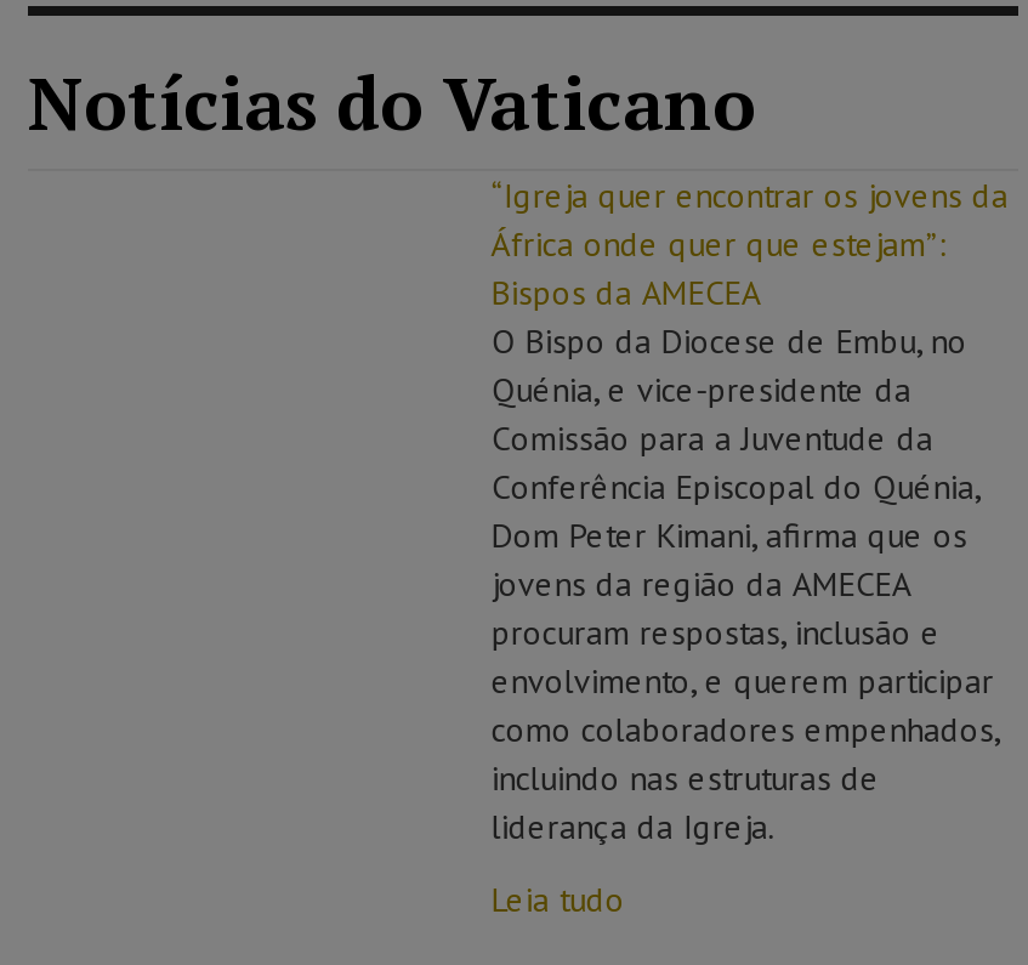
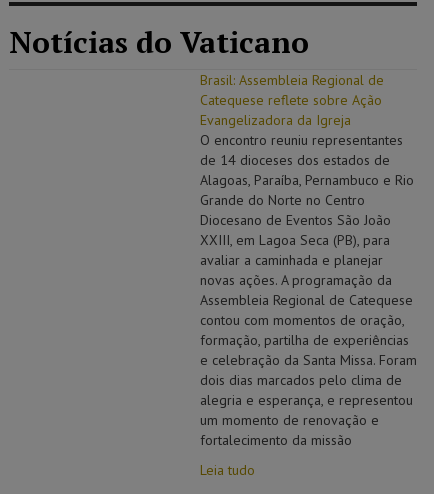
[491,174,1008,848] “Igreja quer encontrar os jovens da | África onde quer que estejam”: | Bispos da AMECEA | O Bispo da Diocese de Embu, no | Quénia, e vice-presidente da | Comissão para a Juventude da | Conferência Episcopal do Quénia, | Dom Peter Kimani, afirma que os | jovens da região da AMECEA | procuram respostas, inclusão e | envolvimento, e querem participar | como colaboradores empenhados, | incluindo nas estruturas de | liderança da Igreja. -> [200,71,417,449] Brasil: Assembleia Regional de | Catequese reflete sobre Ação | Evangelizadora da Igreja | O encontro reuniu representantes | de 14 dioceses dos estados de | Alagoas, Paraíba, Pernambuco e Rio | Grande do Norte no Centro | Diocesano de Eventos São João | XXIII, em Lagoa Seca (PB), para | avaliar a caminhada e planejar | novas ações. A programação da | Assembleia Regional de Catequese | contou com momentos de oração, | formação, partilha de experiências | e celebração da Santa Missa. Foram | dois dias marcados pelo clima de | alegria e esperança, e representou | um momento de renovação e | fortalecimento da missão

